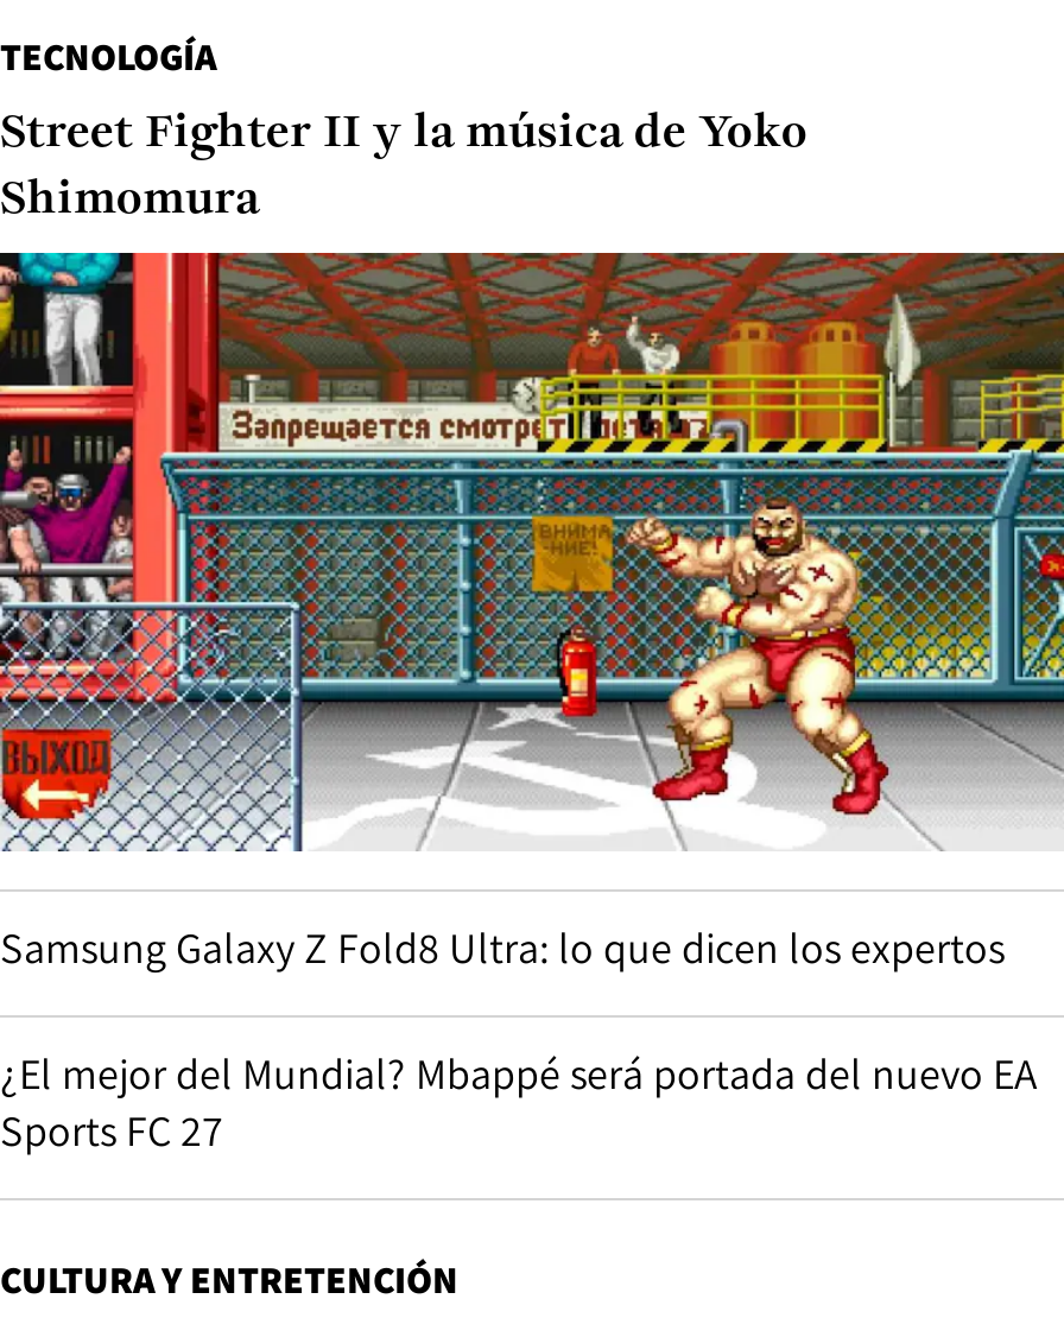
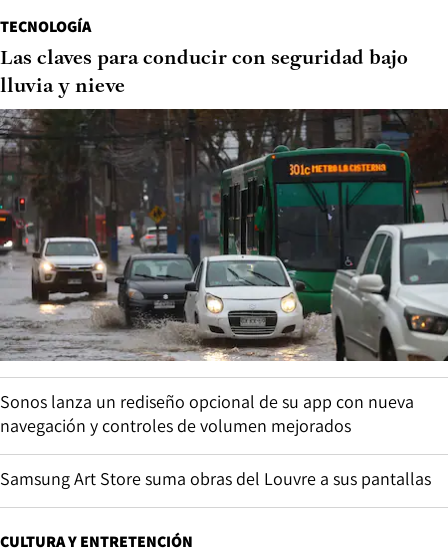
[0,111,807,225] Street Fighter II y la música de Yoko | Shimomura -> [0,49,408,97] Las claves para conducir con seguridad bajo | lluvia y nieve
[0,251,1057,976] [image] | Samsung Galaxy Z Fold8 Ultra: lo que dicen los expertos -> [0,108,445,437] [image] | Sonos lanza un rediseño opcional de su app con nueva | navegación y controles de volumen mejorados
[0,1047,1038,1159] ¿El mejor del Mundial? Mbappé será portada del nuevo EA | Sports FC 27 -> [0,467,431,490] Samsung Art Store suma obras del Louvre a sus pantallas

